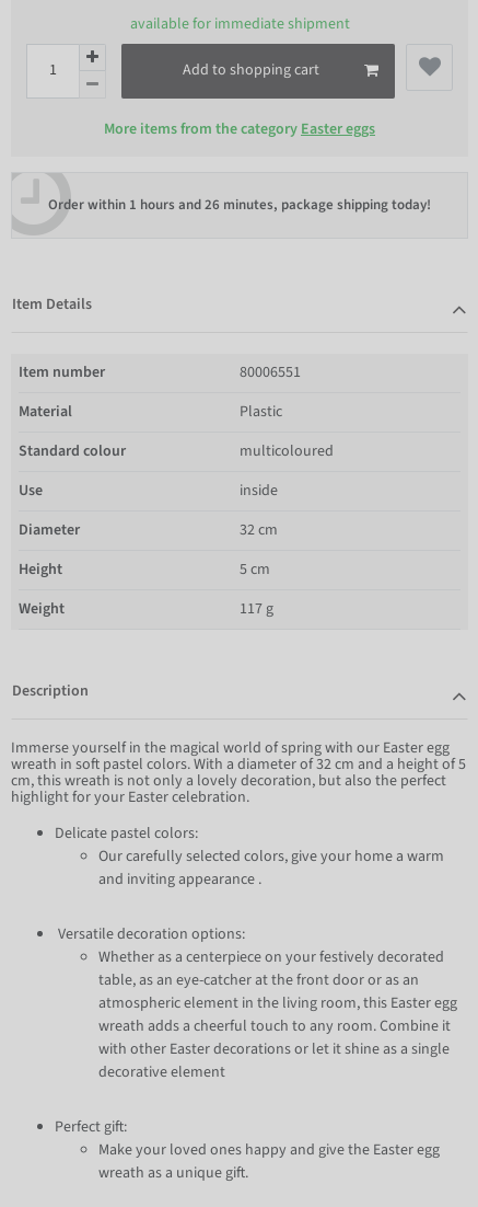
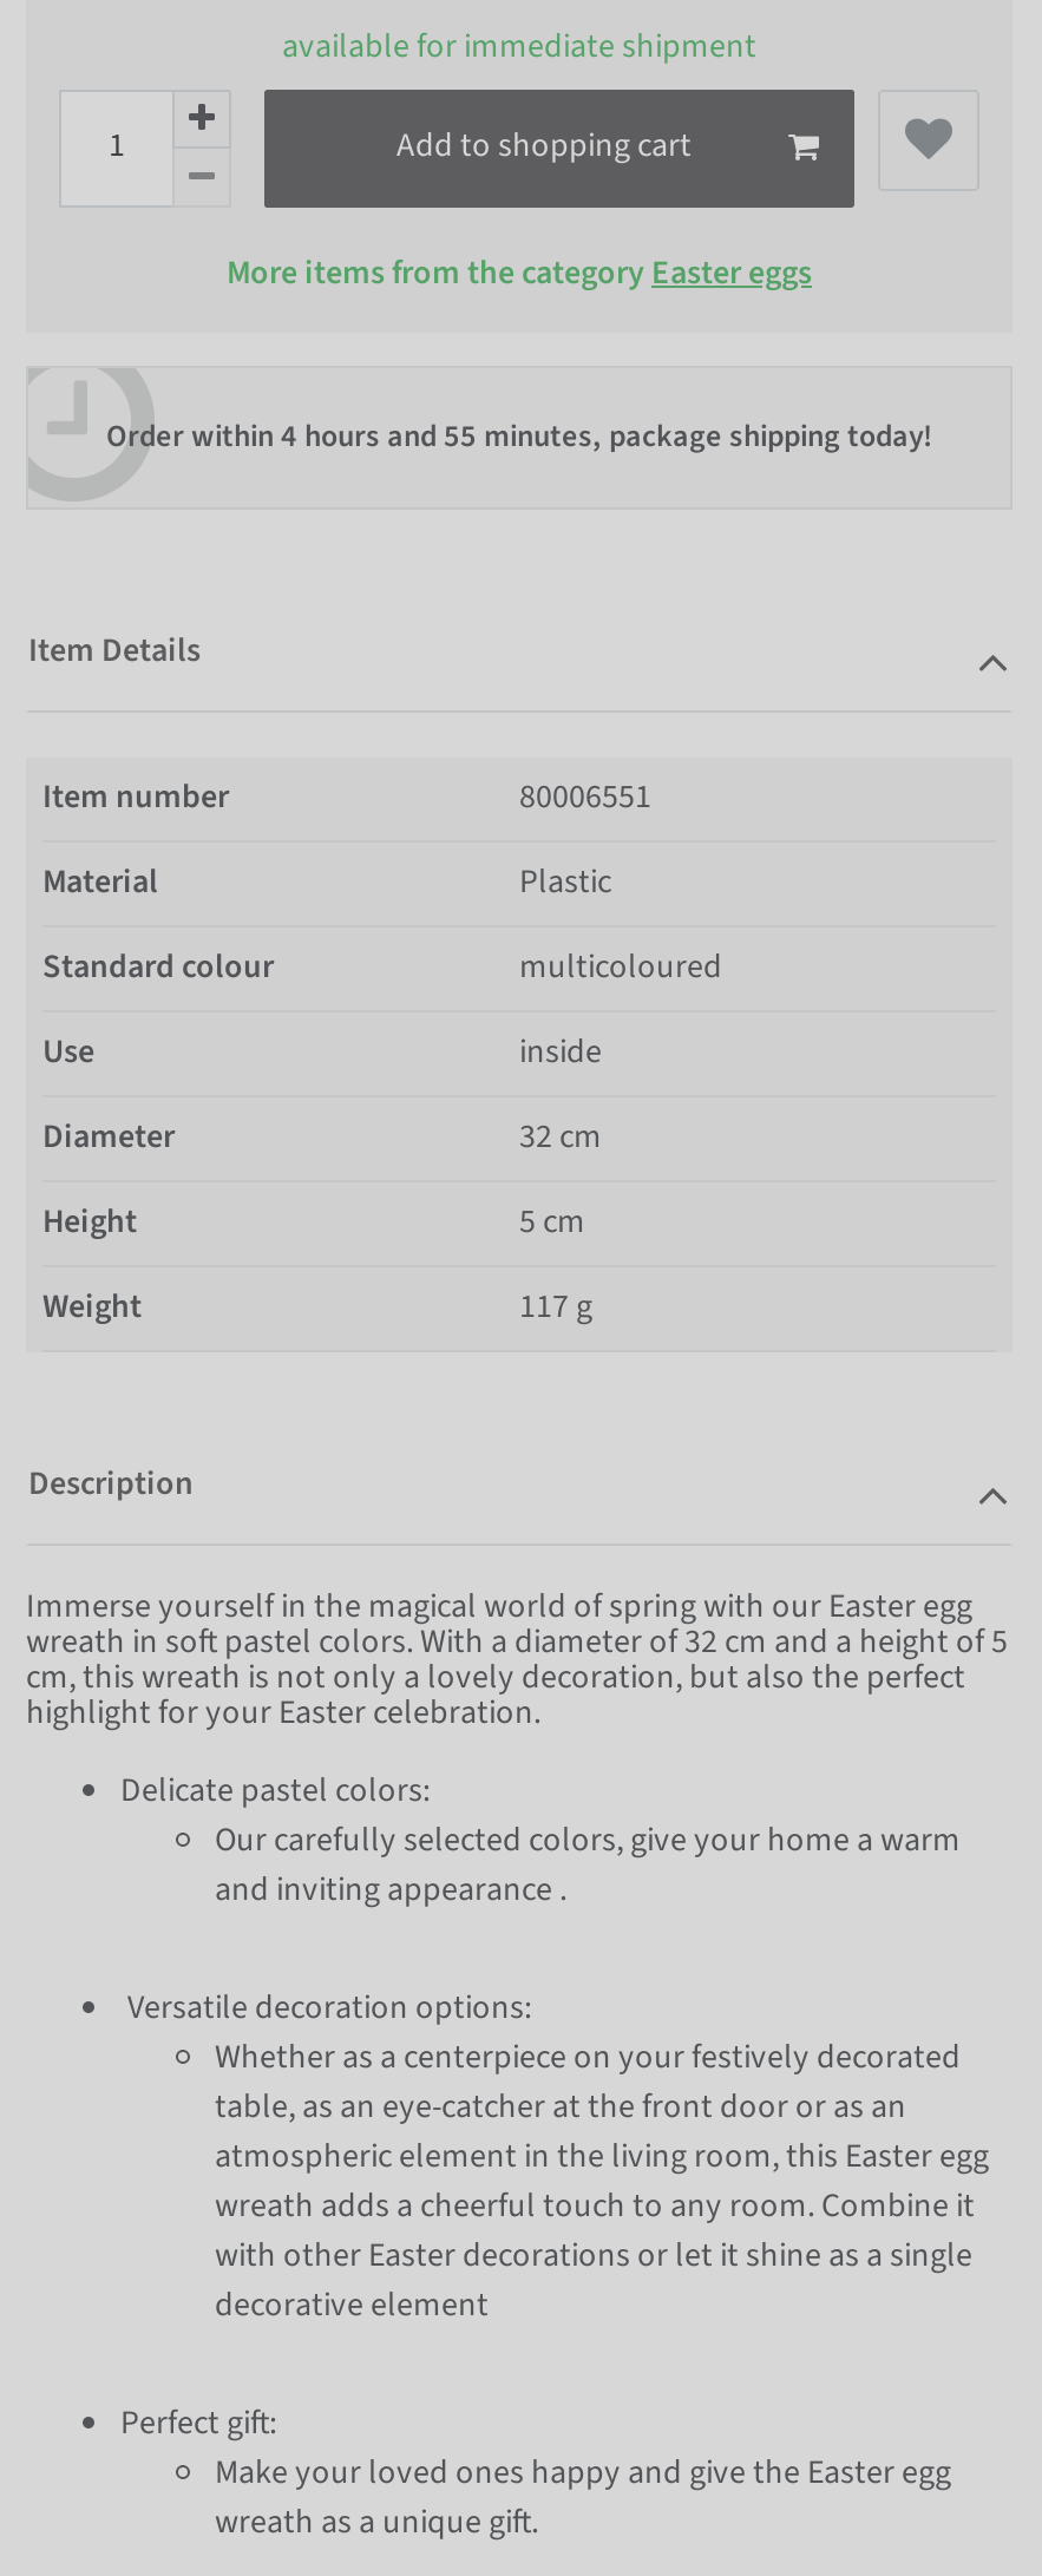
[48,195,431,215] Order within 1 hours and 26 minutes, package shipping today! -> [106,415,932,458] Order within 4 hours and 55 minutes, package shipping today!

